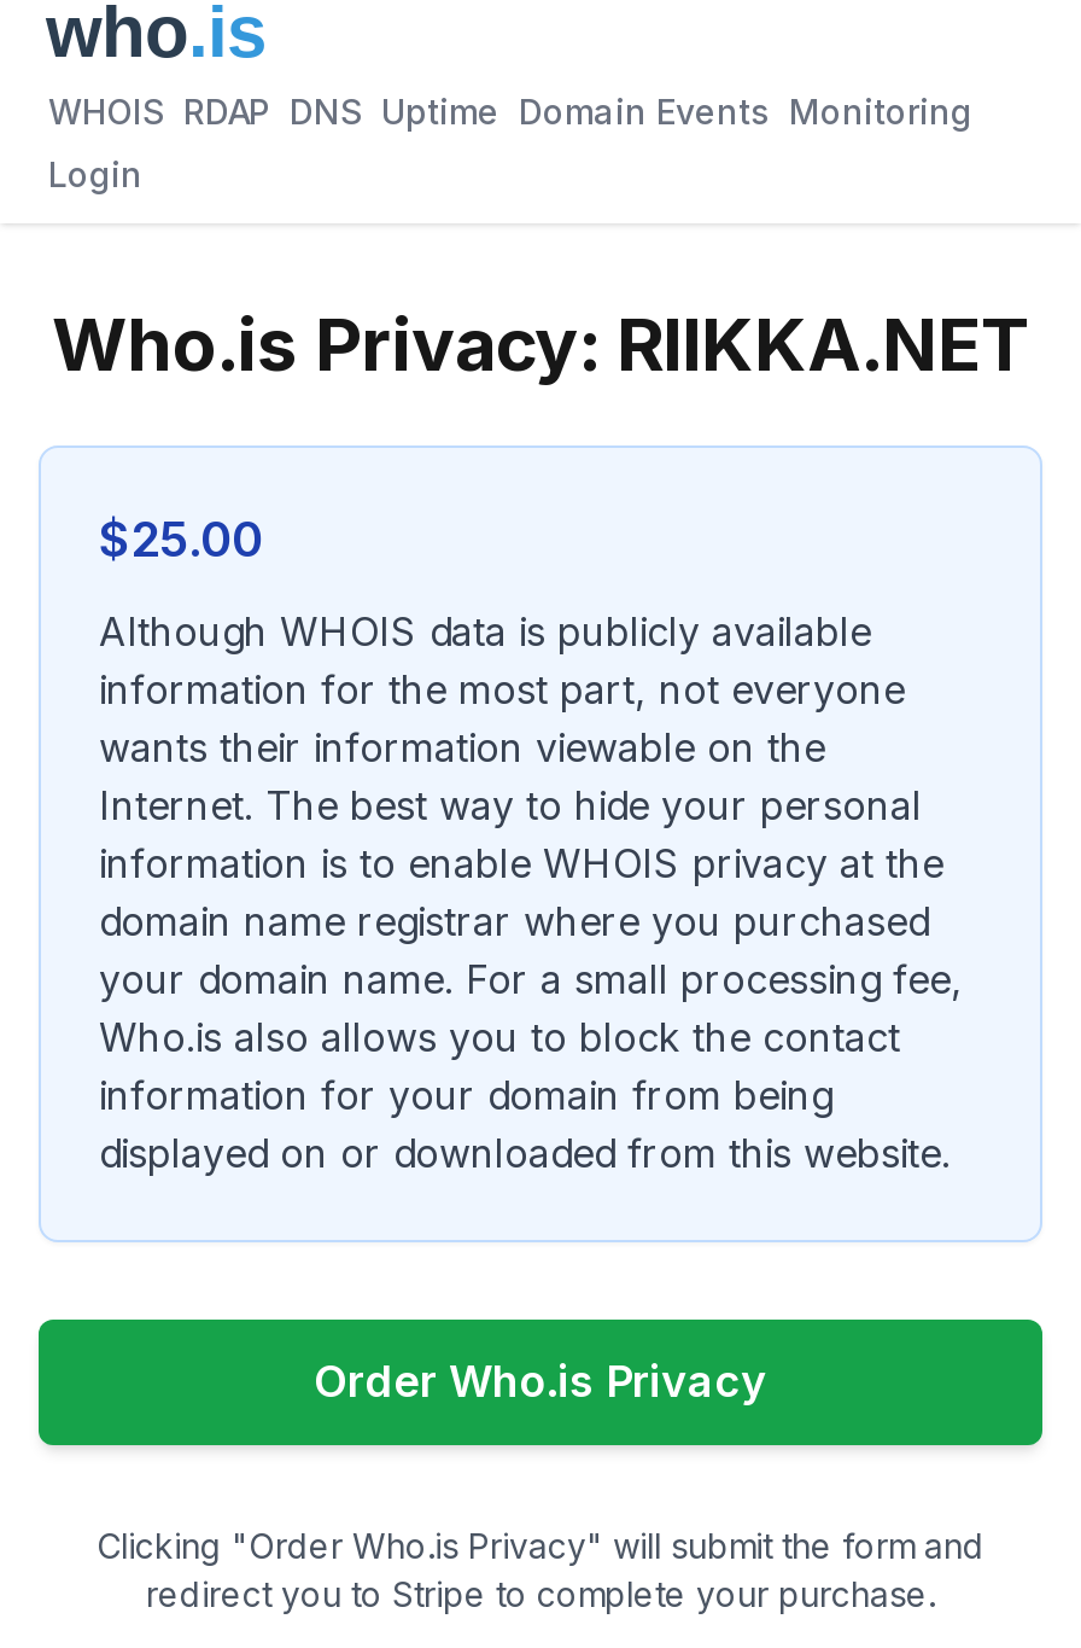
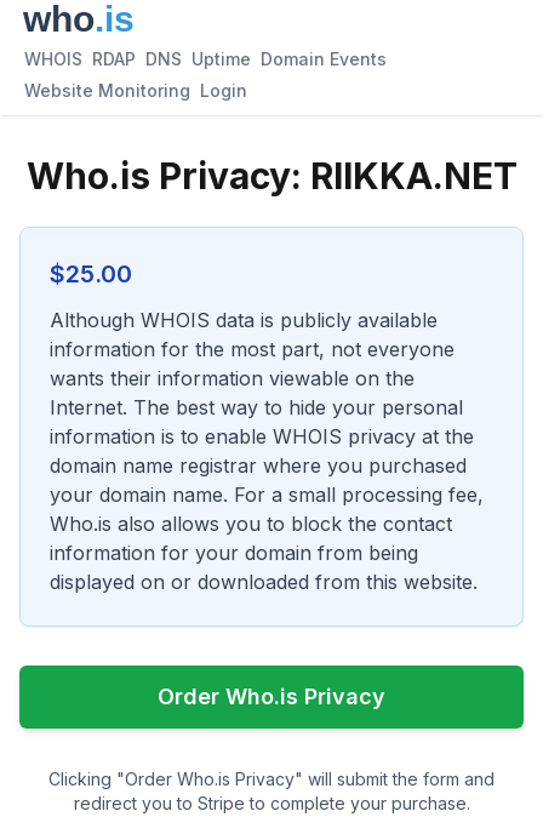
[48,91,972,132] WHOIS RDAP DNS Uptime Domain Events Monitoring -> [24,48,387,69] WHOIS RDAP DNS Uptime Domain Events
[48,153,142,194] Login -> [24,80,247,101] Website Monitoring Login

